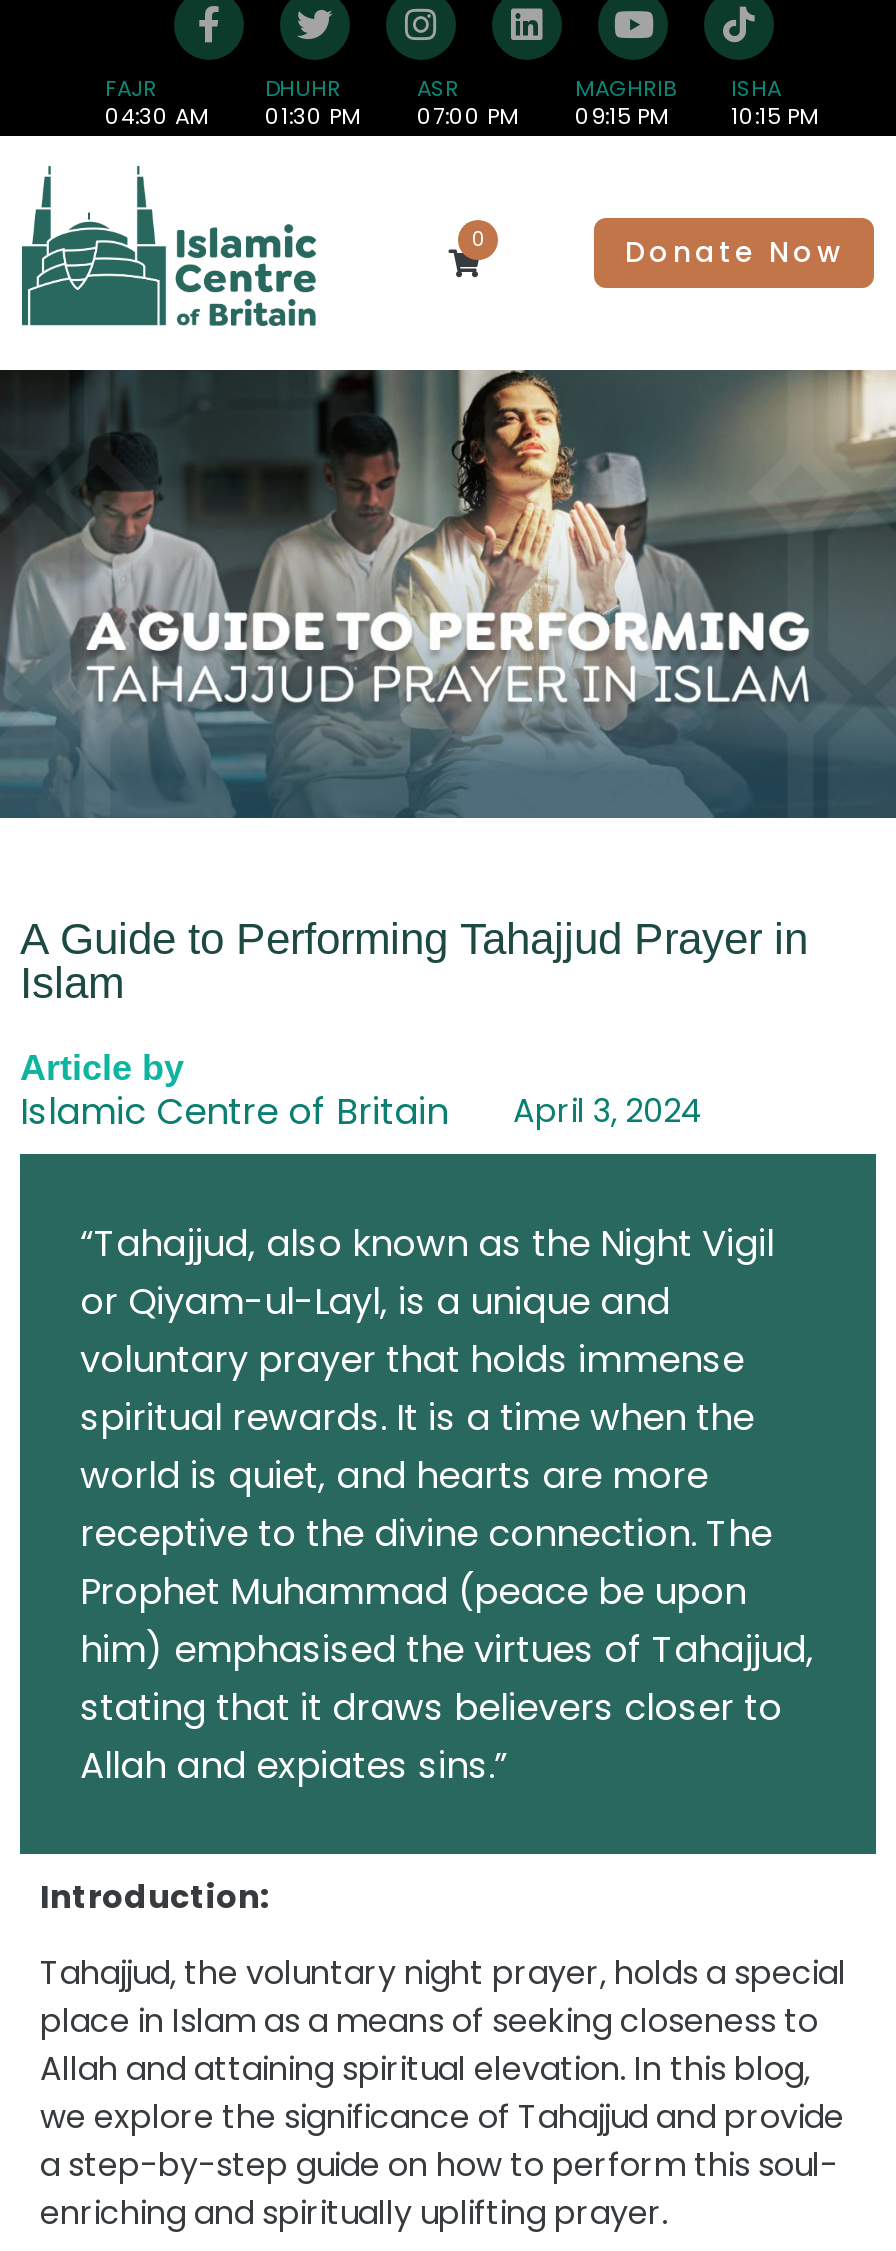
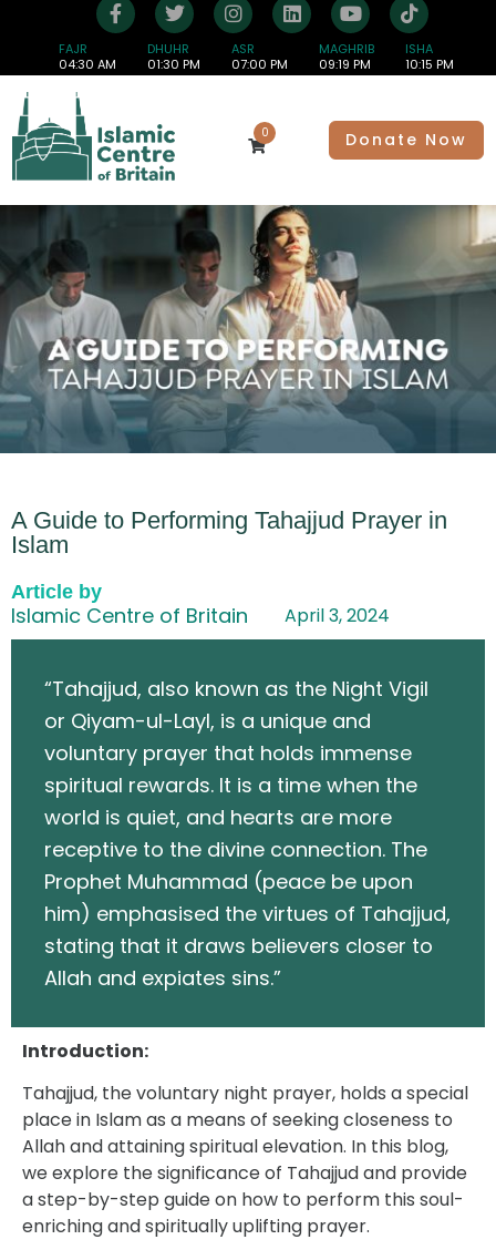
[105,99,819,131] 04:30 AM 01:30 PM 07:00 PM 09:15 PM 10:15 PM -> [58,55,453,73] 04:30 AM 01:30 PM 07:00 PM 09:19 PM 10:15 PM

